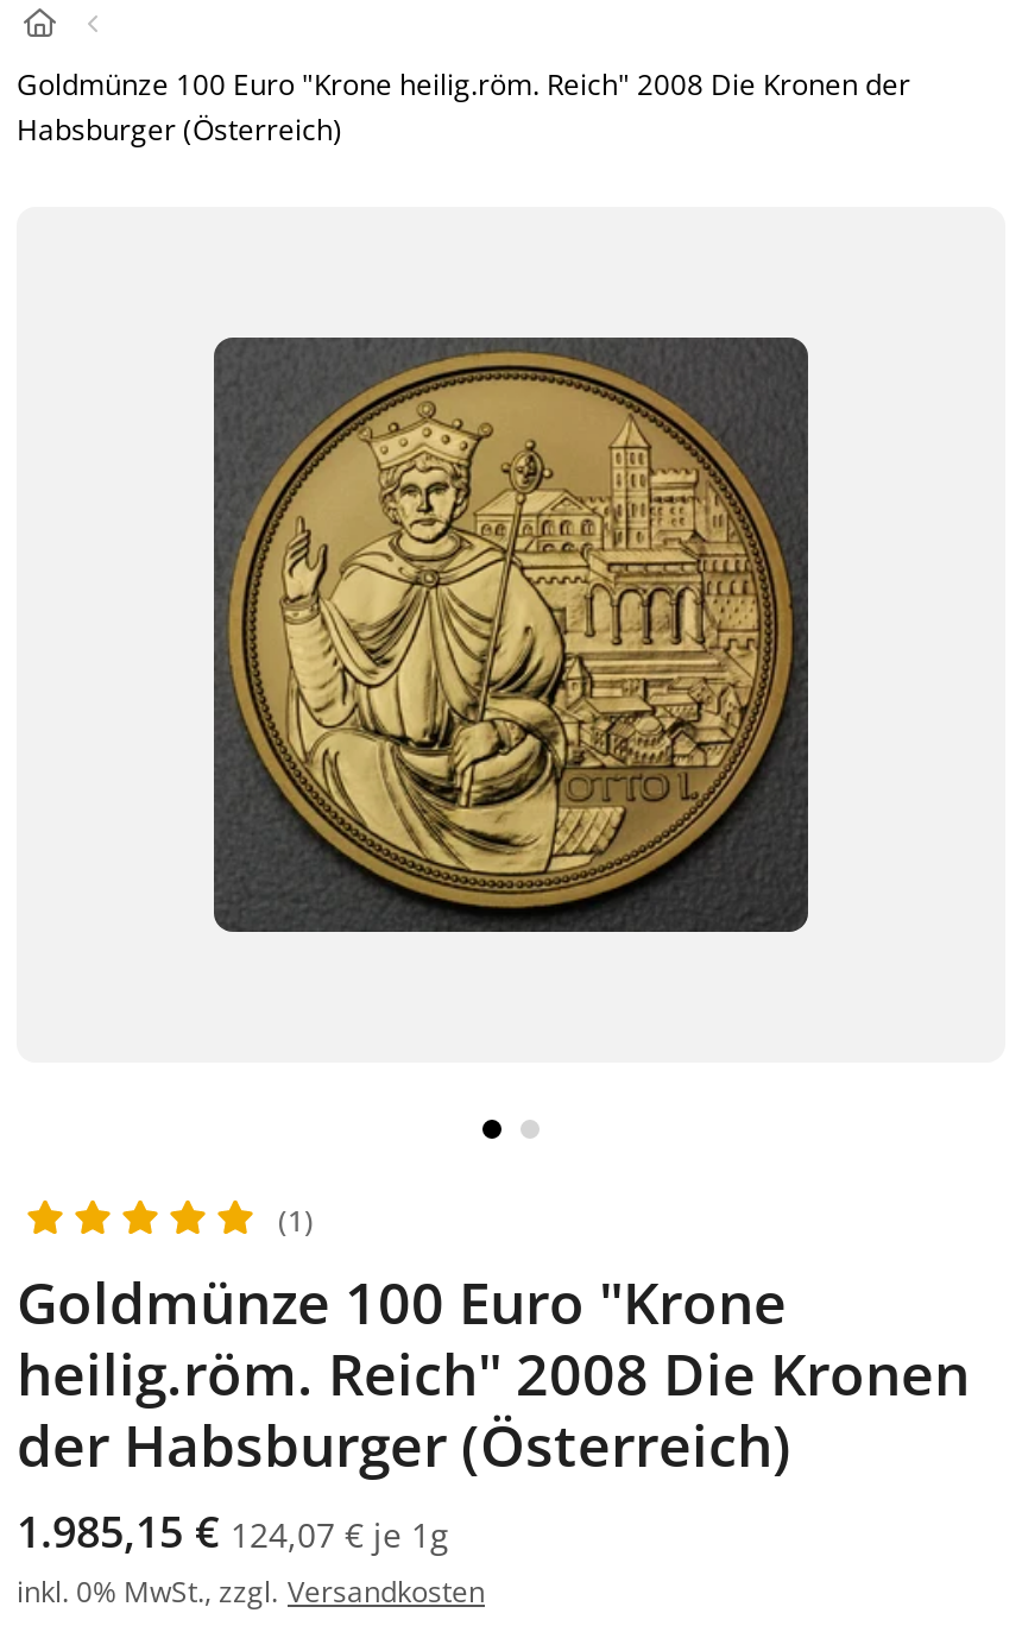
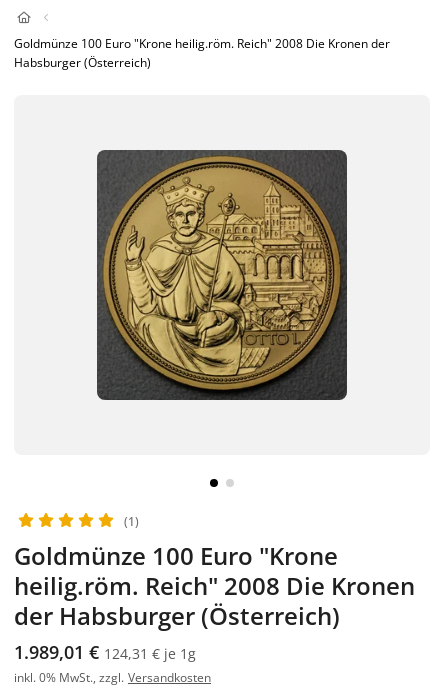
[17,1502,449,1559] 1.985,15 € 124,07 € je 1g -> [14,640,196,664] 1.989,01 € 124,31 € je 1g

